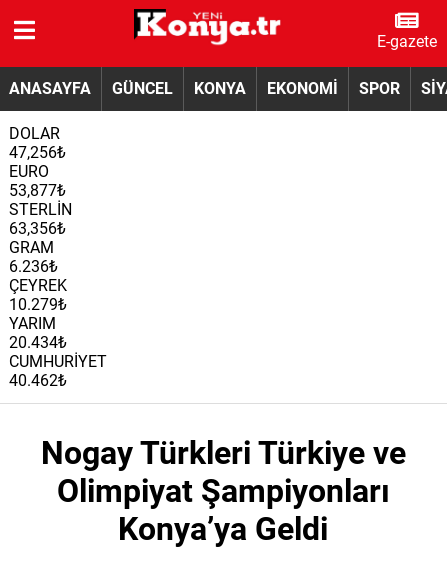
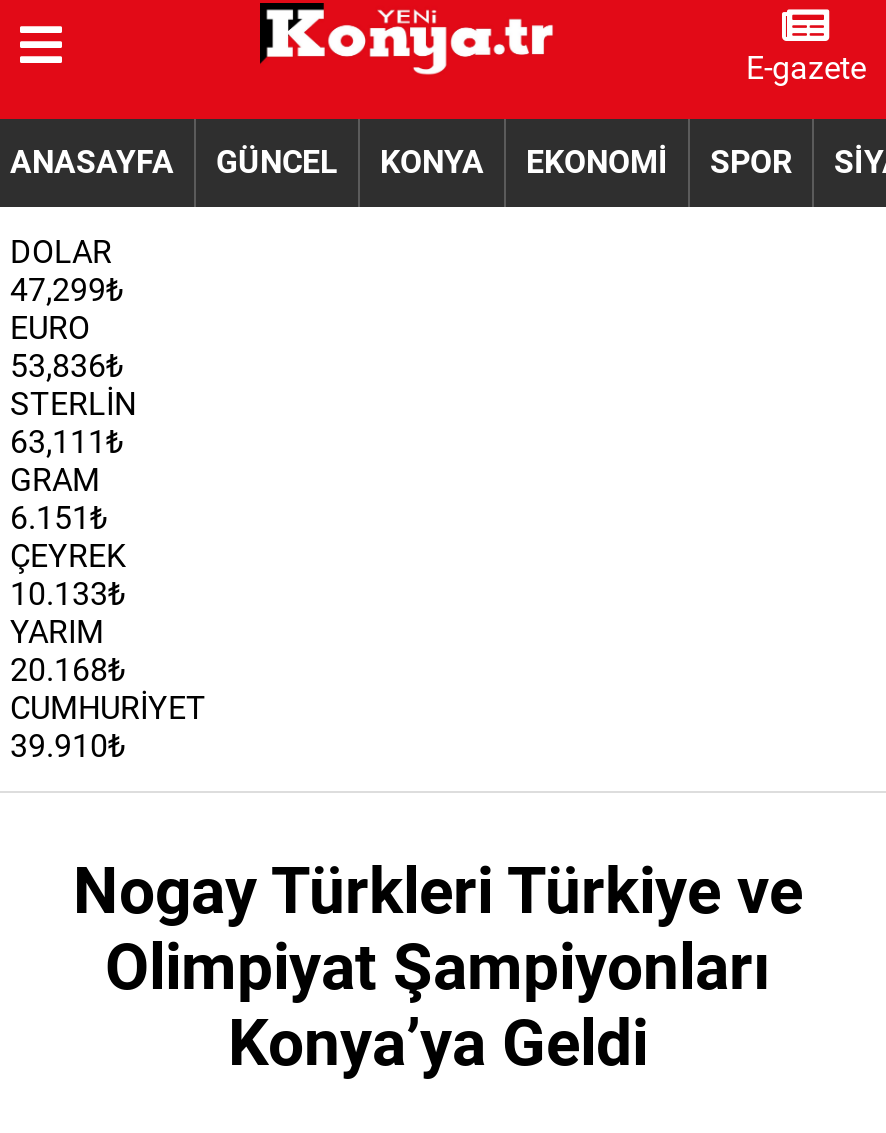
[9,143,66,162] 47,256₺ -> [10,271,124,309] 47,299₺
[9,181,66,200] 53,877₺ -> [10,347,124,385] 53,836₺
[9,219,66,238] 63,356₺ -> [10,423,124,461] 63,111₺
[9,257,58,276] 6.236₺ -> [10,499,108,537] 6.151₺
[9,295,67,314] 10.279₺ -> [10,575,126,613] 10.133₺
[9,333,67,352] 20.434₺ -> [10,651,126,689] 20.168₺
[9,371,67,390] 40.462₺ -> [10,727,126,765] 39.910₺

